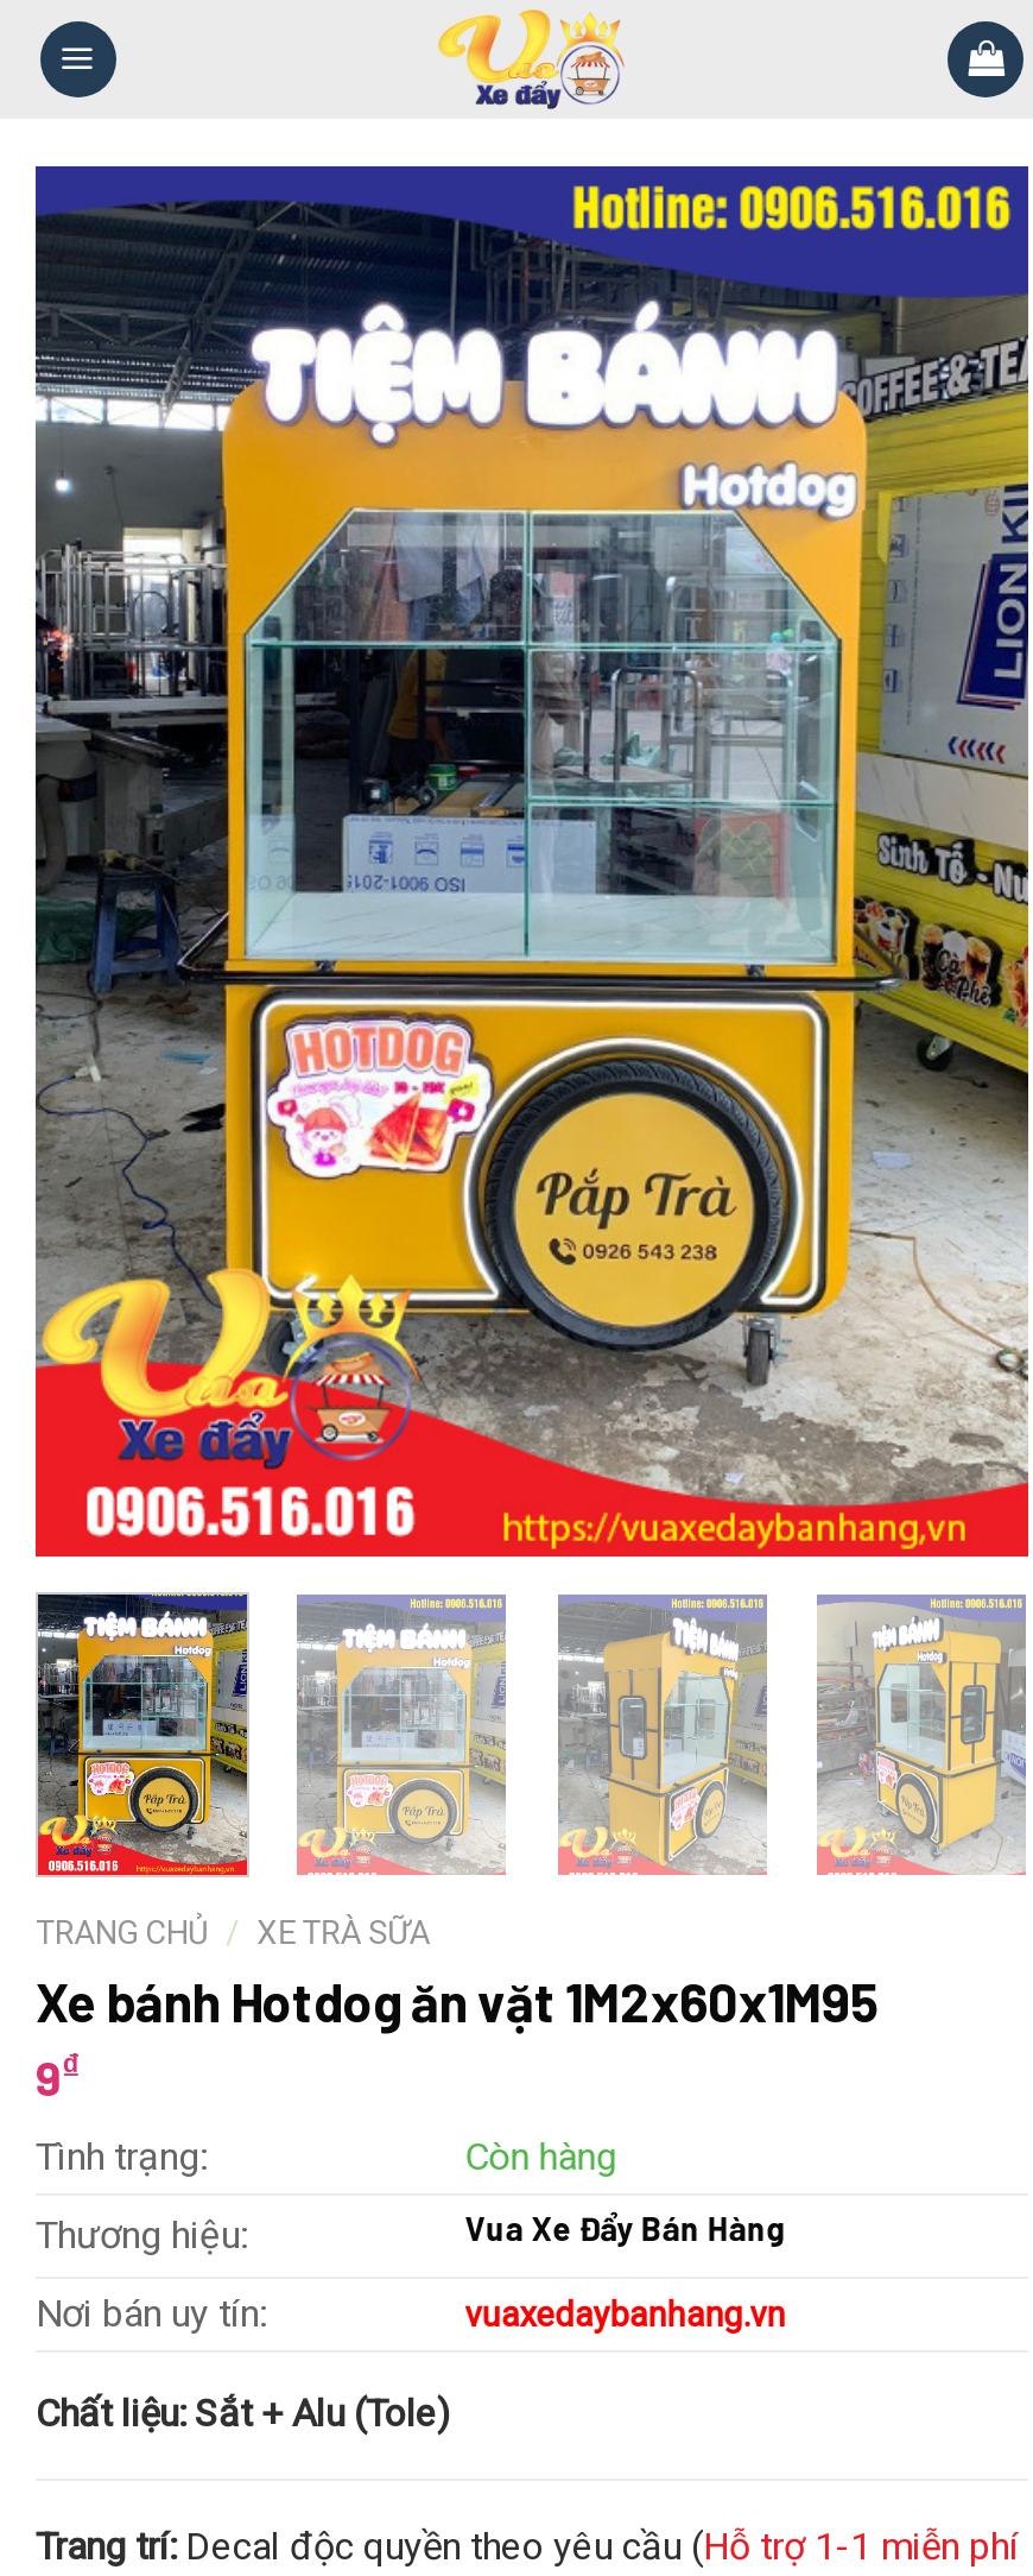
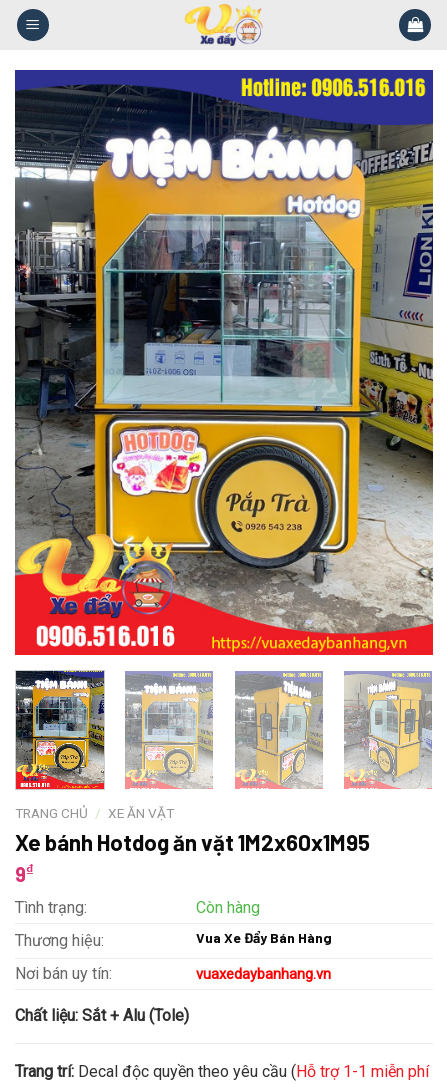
[36,1913,430,1951] TRANG CHỦ / XE TRÀ SỮA -> [15,805,174,821] TRANG CHỦ / XE ĂN VẶT

